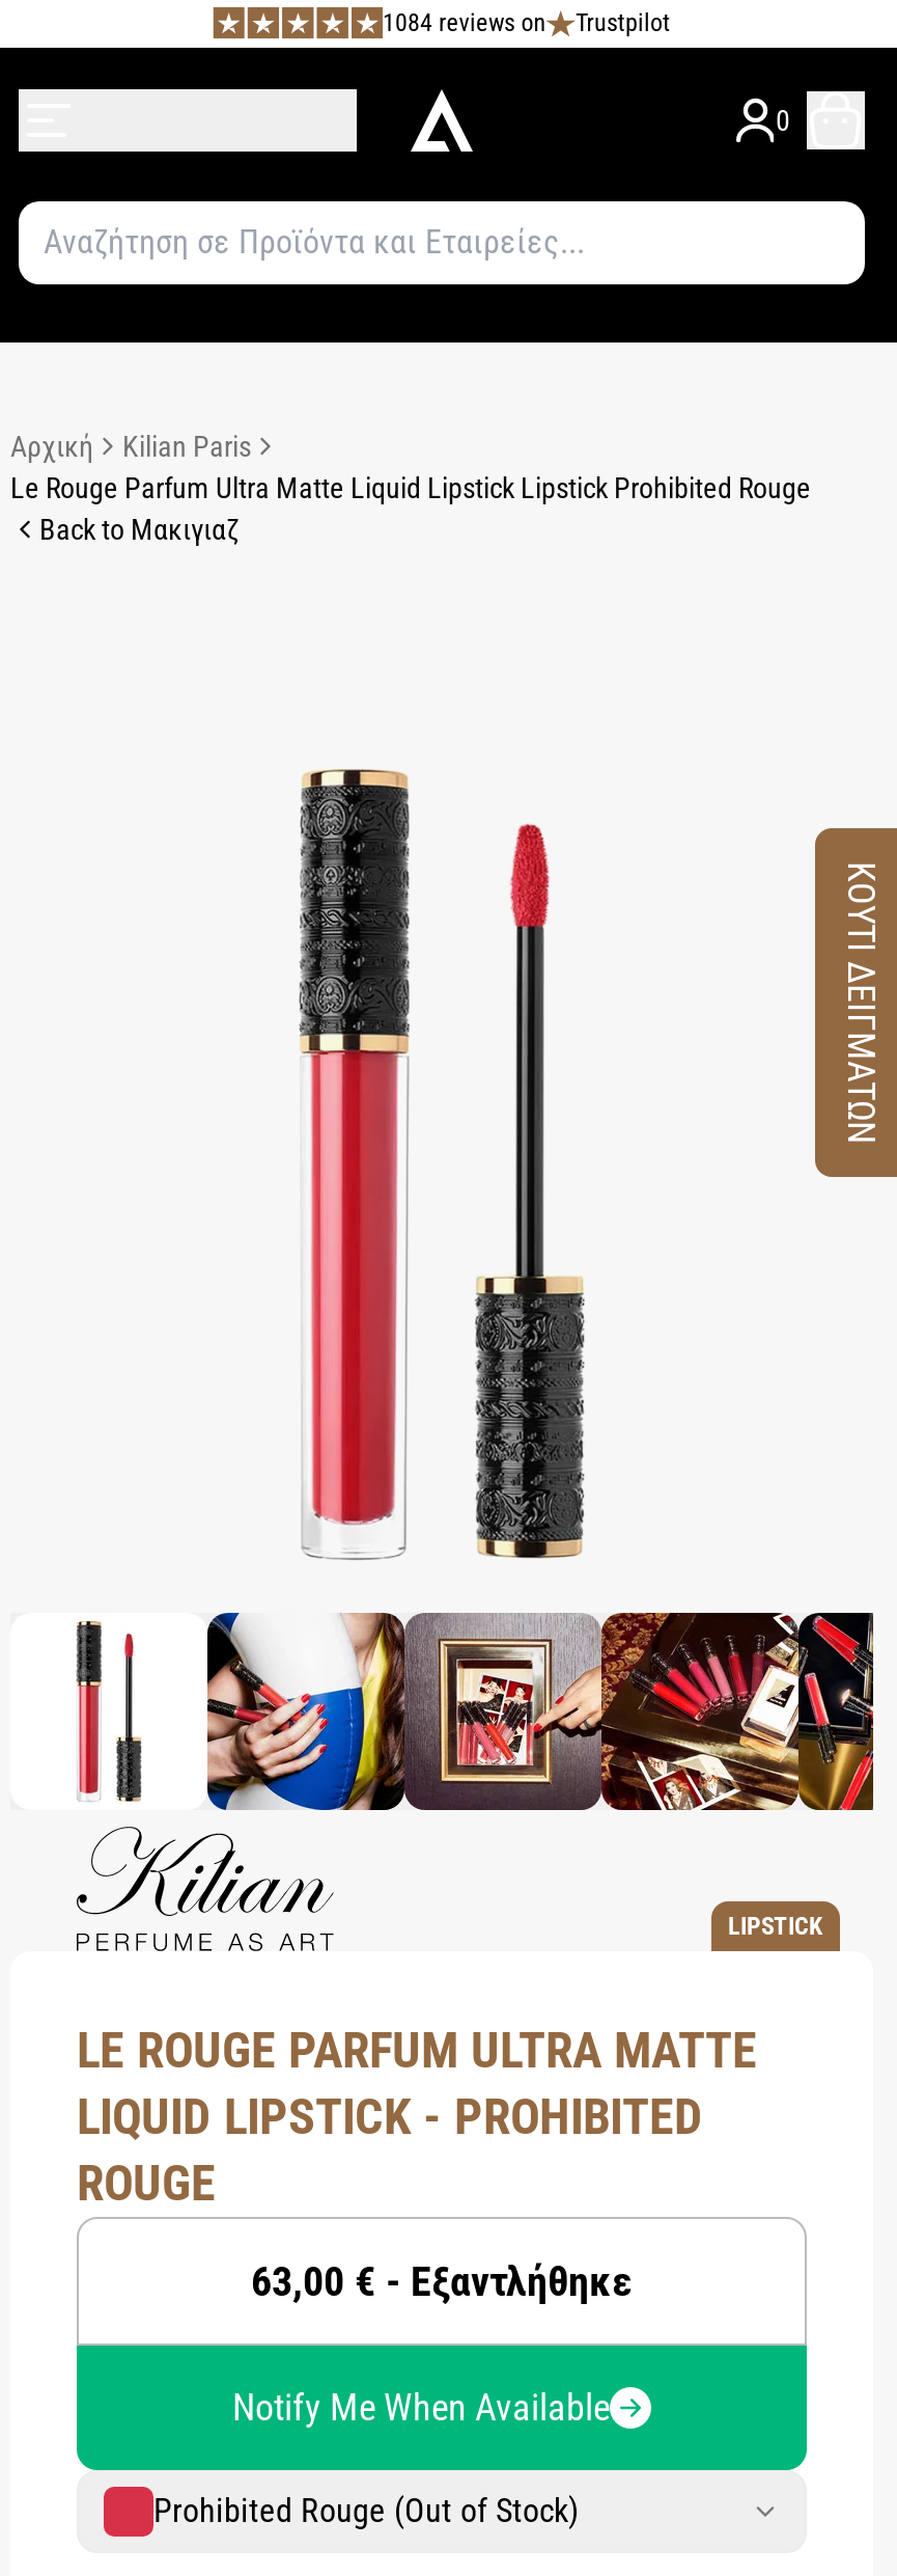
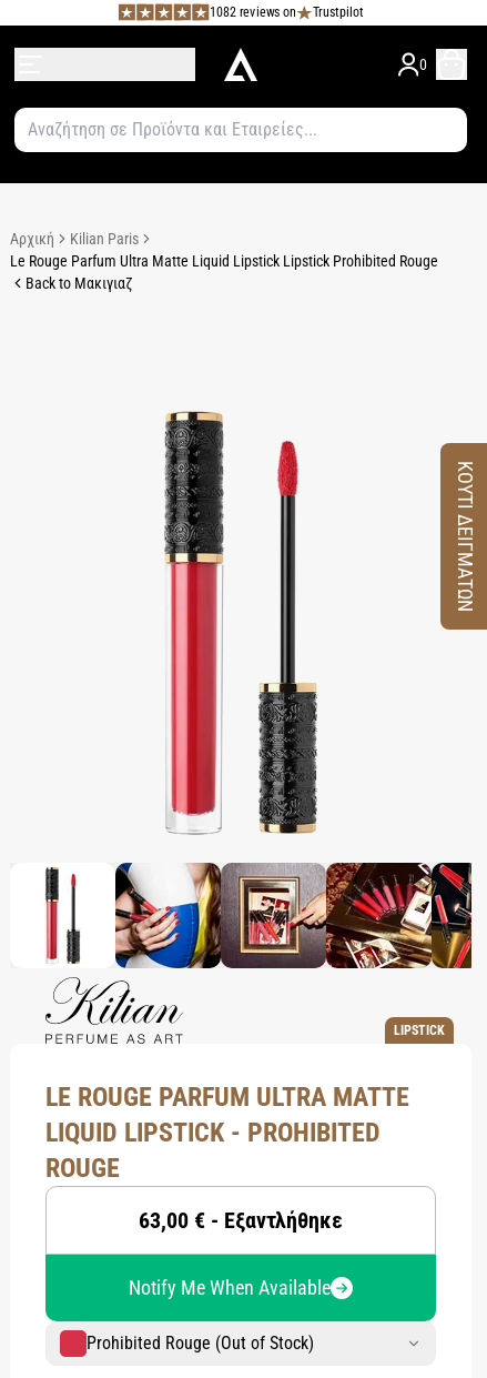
[383,7,671,37] 1084 reviews on Trustpilot -> [209,4,363,20] 1082 reviews on Trustpilot

